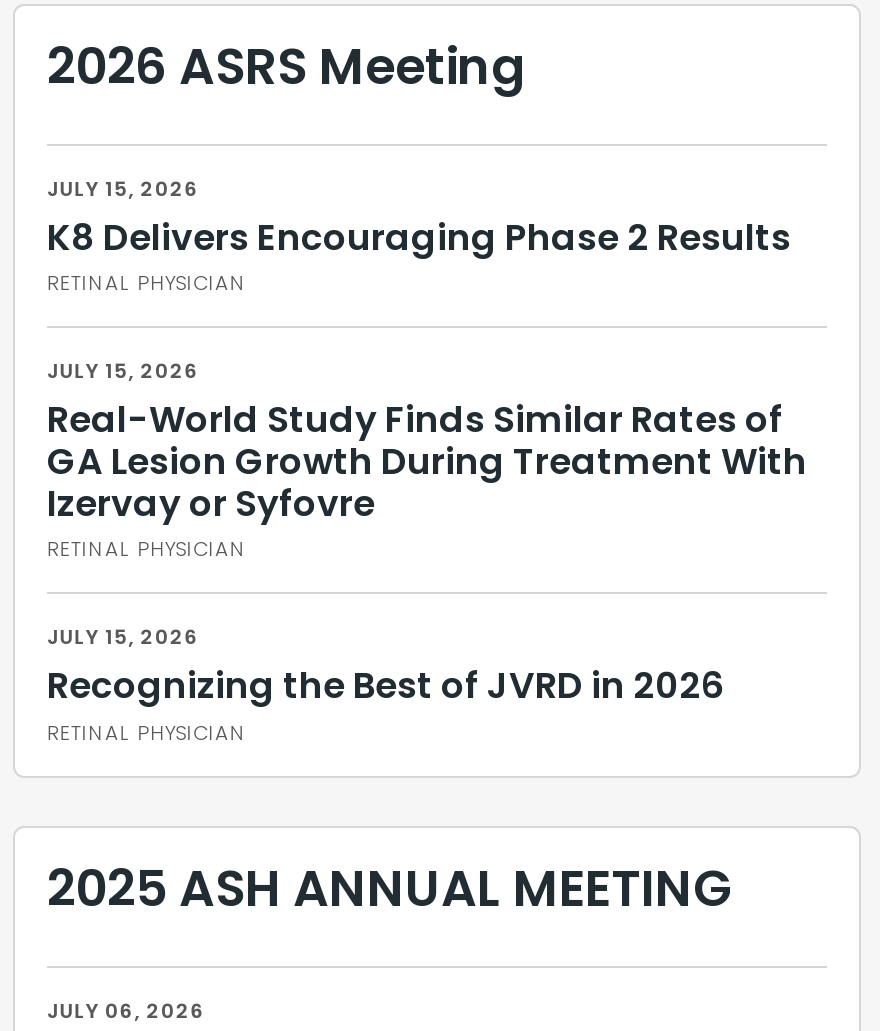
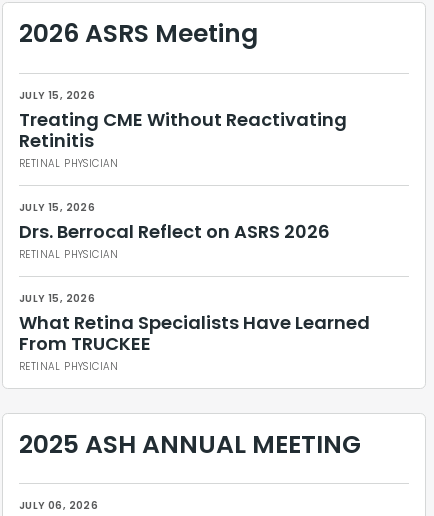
[47,212,791,262] K8 Delivers Encouraging Phase 2 Results -> [19,107,347,153] Treating CME Without Reactivating | Retinitis
moved [47,269,247,387] -> [19,156,119,215]: RETINAL PHYSICIAN | JULY 15, 2026
[47,395,807,529] Real-World Study Finds Similar Rates of | GA Lesion Growth During Treatment With | Izervay or Syfovre -> [19,219,330,244] Drs. Berrocal Reflect on ASRS 2026
moved [47,535,247,653] -> [19,247,119,306]: RETINAL PHYSICIAN | JULY 15, 2026
[47,661,725,711] Recognizing the Best of JVRD in 2026 -> [19,310,370,356] What Retina Specialists Have Learned | From TRUCKEE

